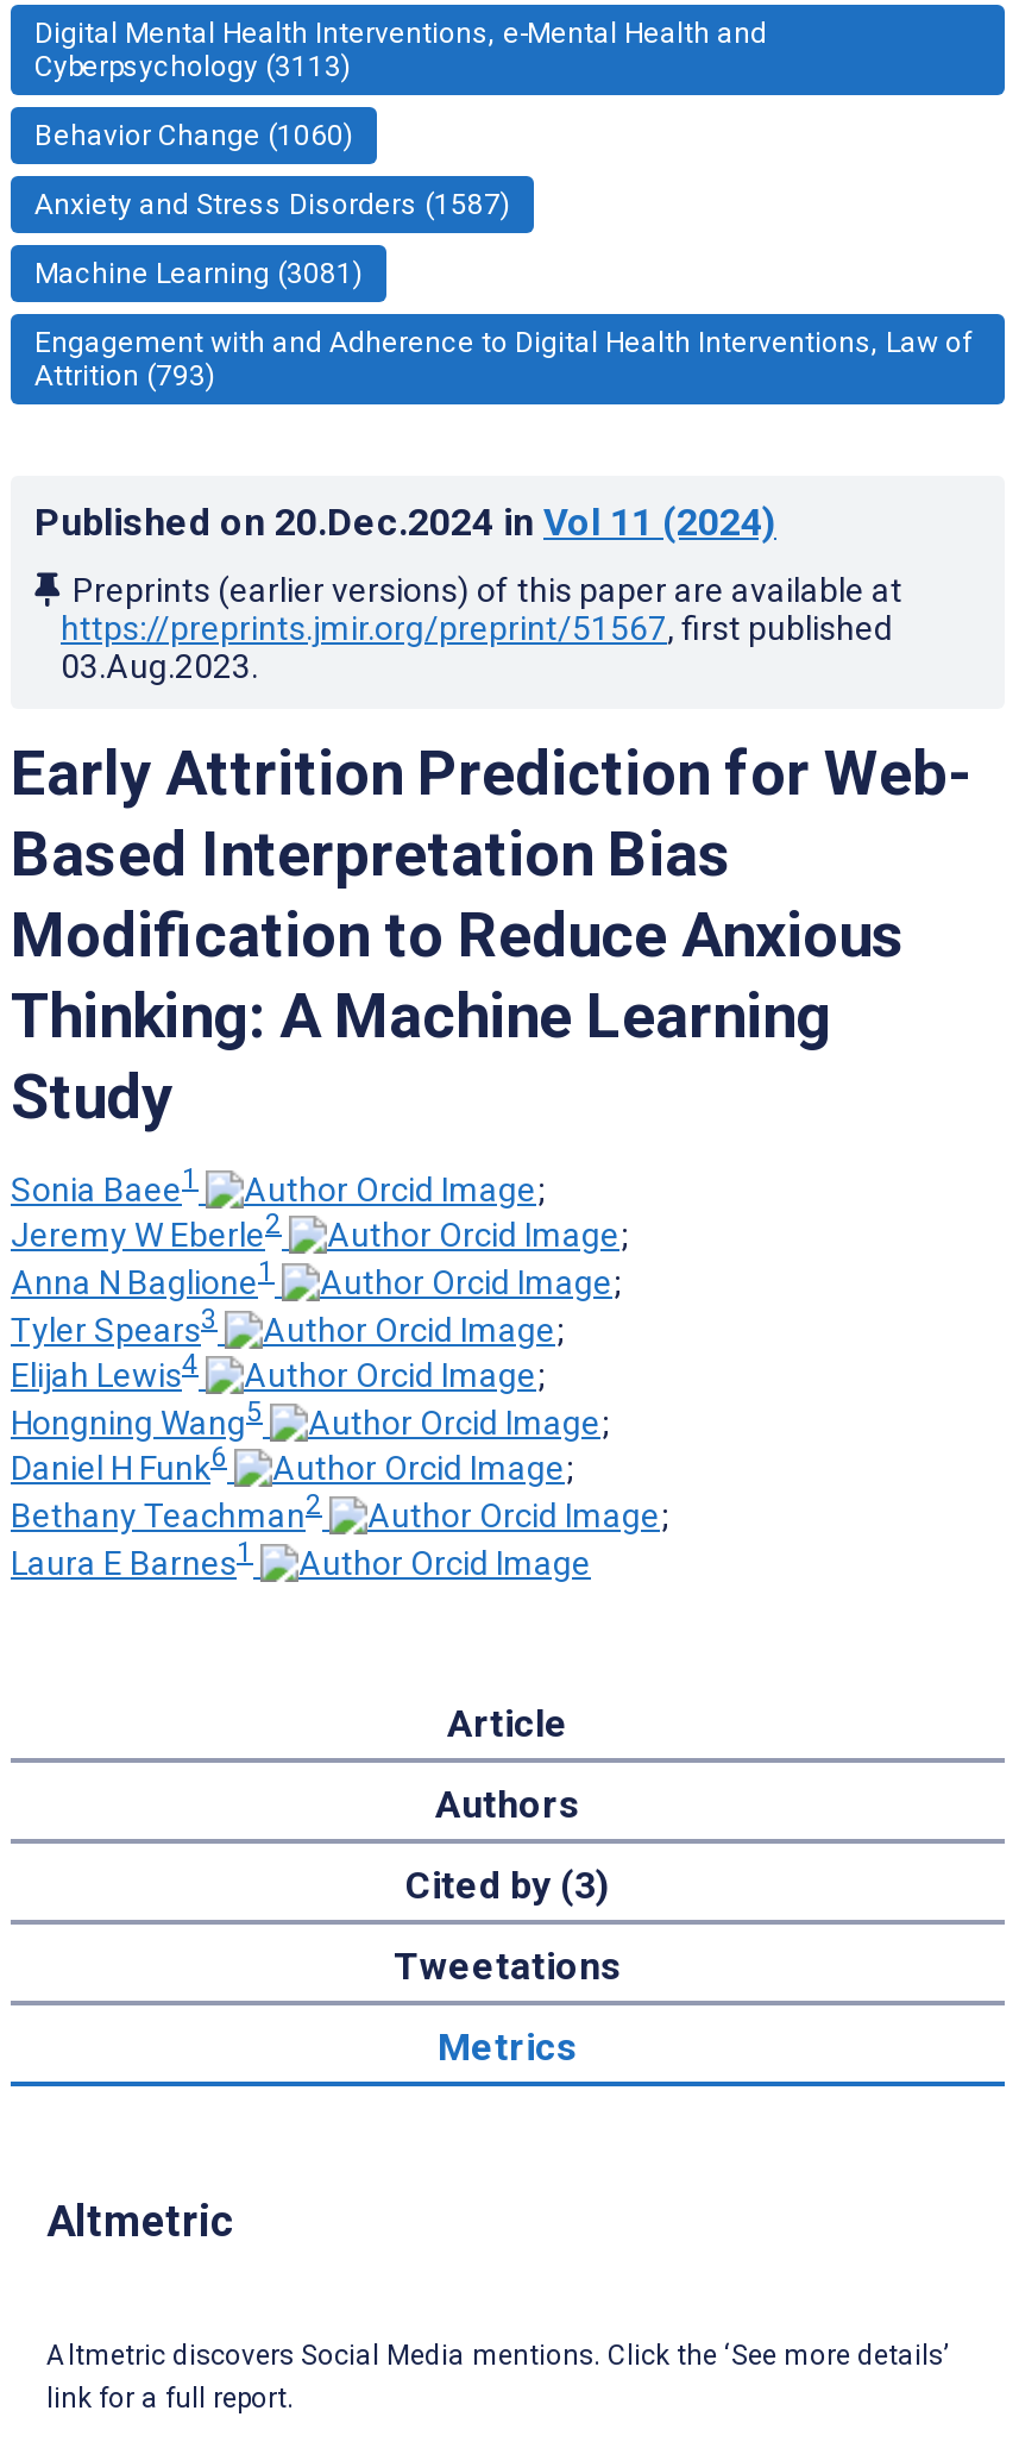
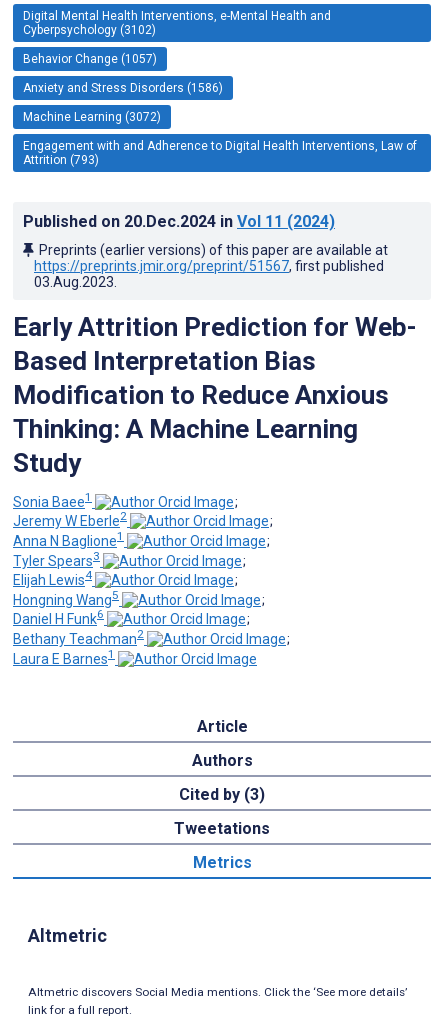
[34,50,351,83] Cyberpsychology (3113) -> [23,23,156,37] Cyberpsychology (3102)
[34,119,353,152] Behavior Change (1060) -> [23,52,157,66] Behavior Change (1057)
[34,188,510,221] Anxiety and Stress Disorders (1587) -> [23,81,223,95] Anxiety and Stress Disorders (1586)
[34,257,363,290] Machine Learning (3081) -> [23,110,161,124] Machine Learning (3072)

